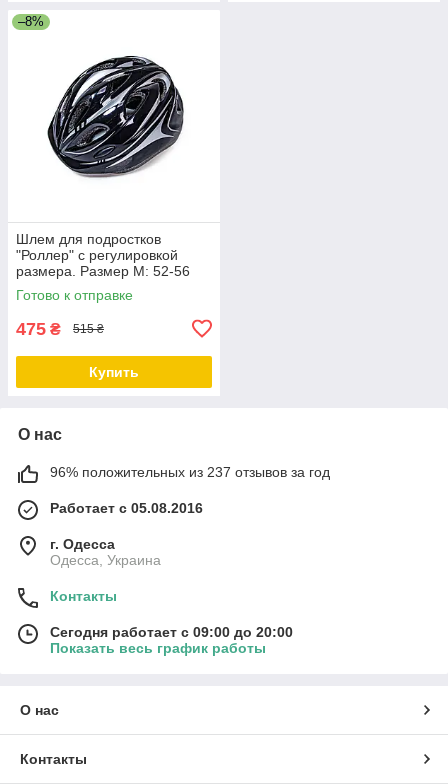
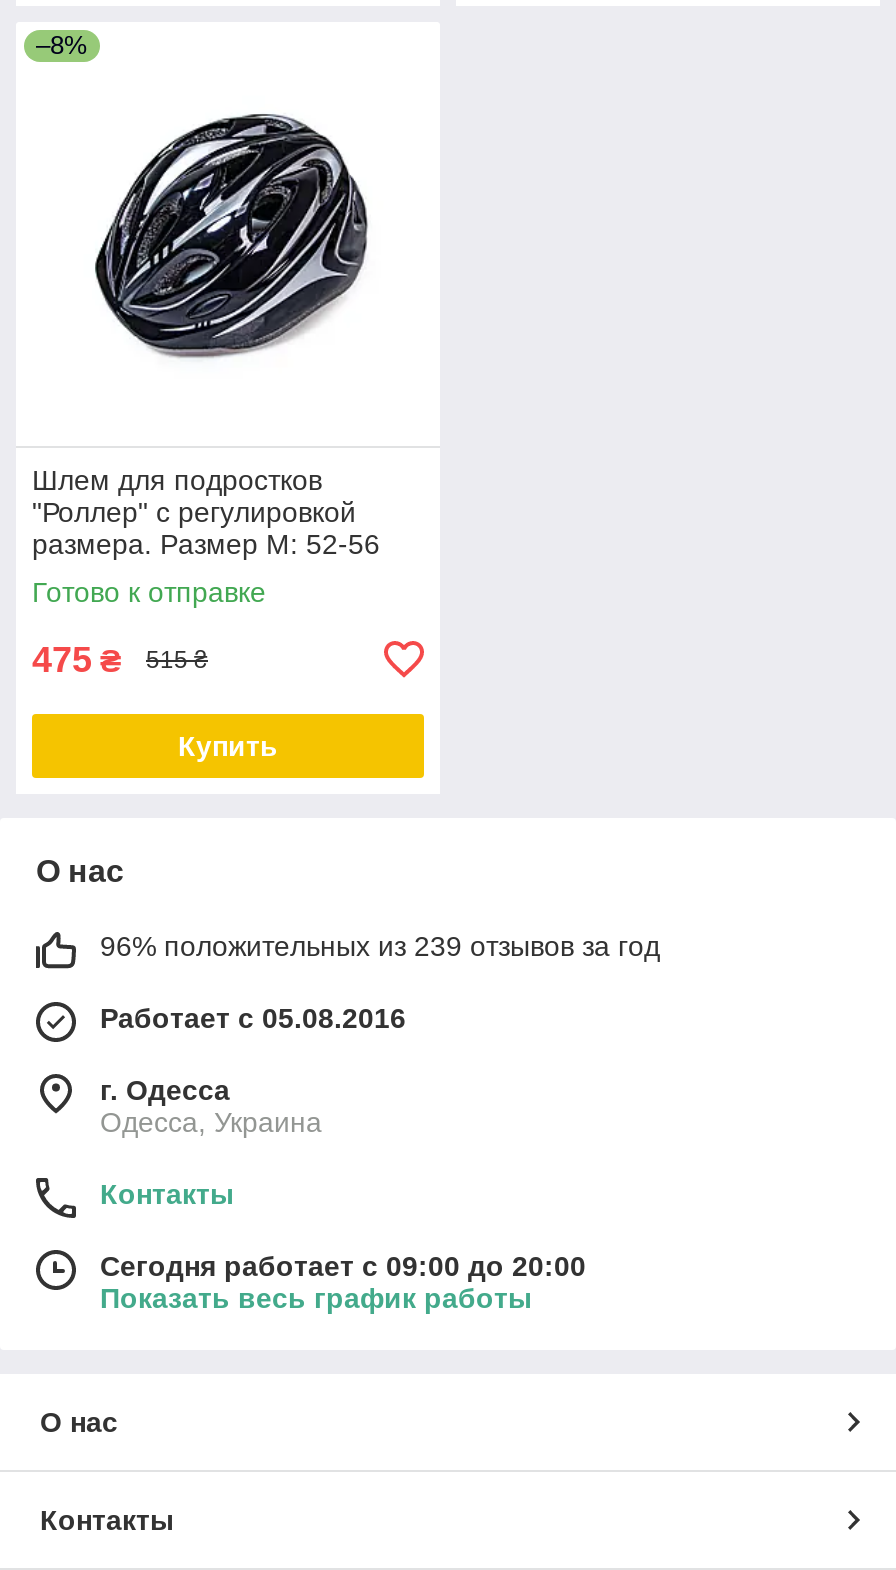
[50,464,330,480] 96% положительных из 237 отзывов за год -> [100,930,660,962] 96% положительных из 239 отзывов за год

